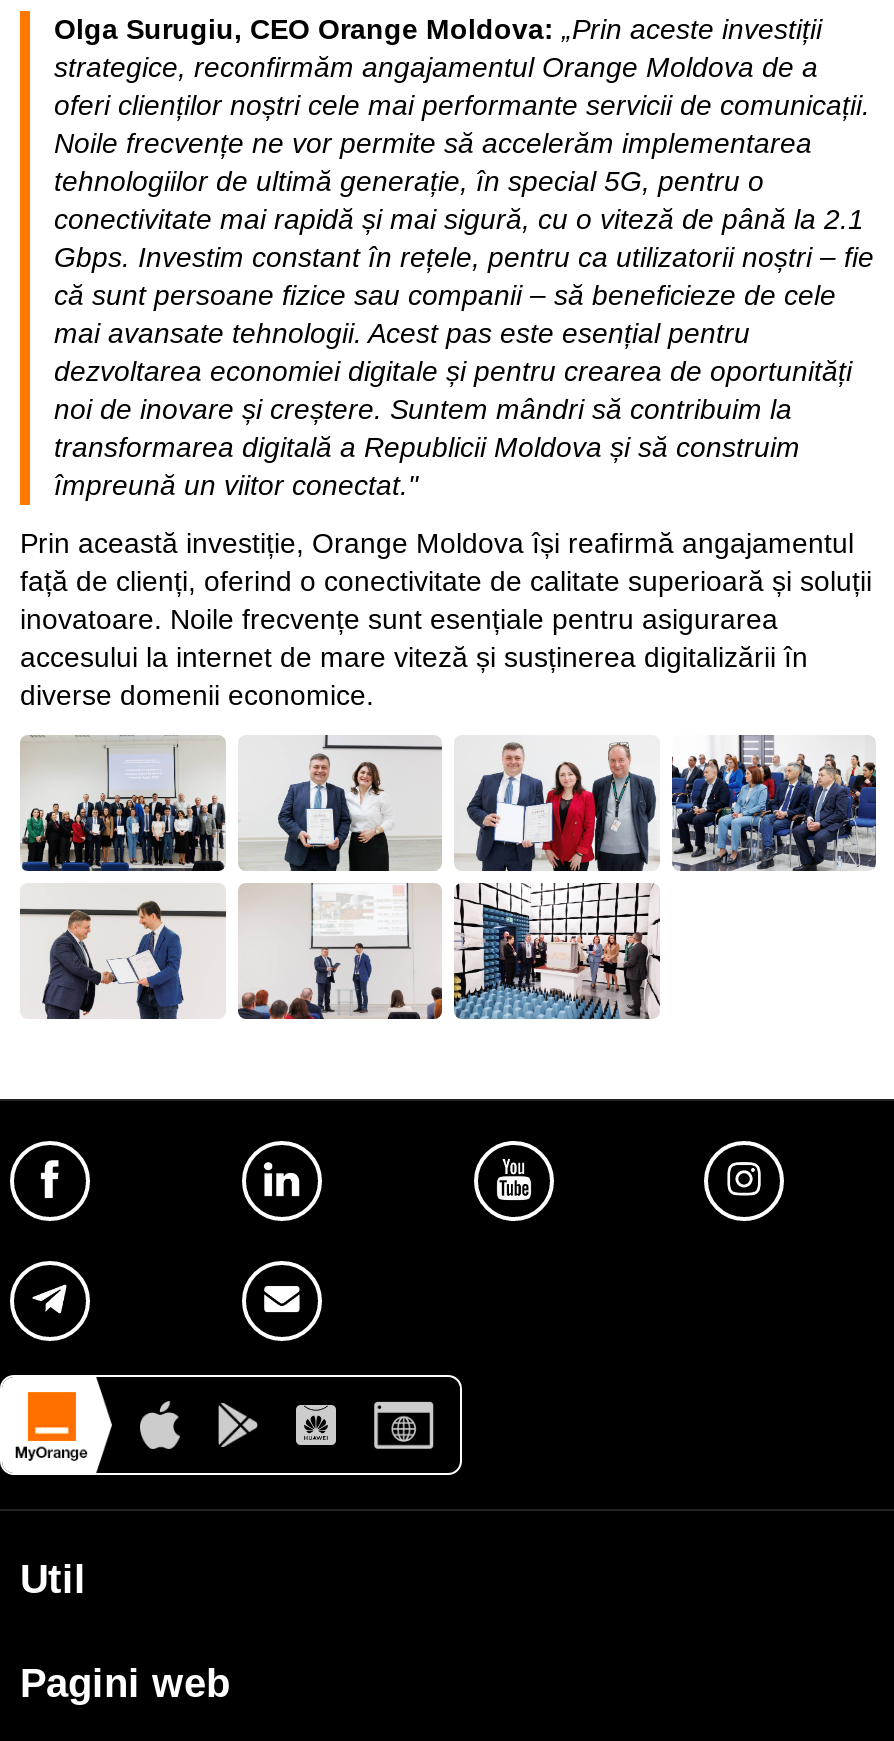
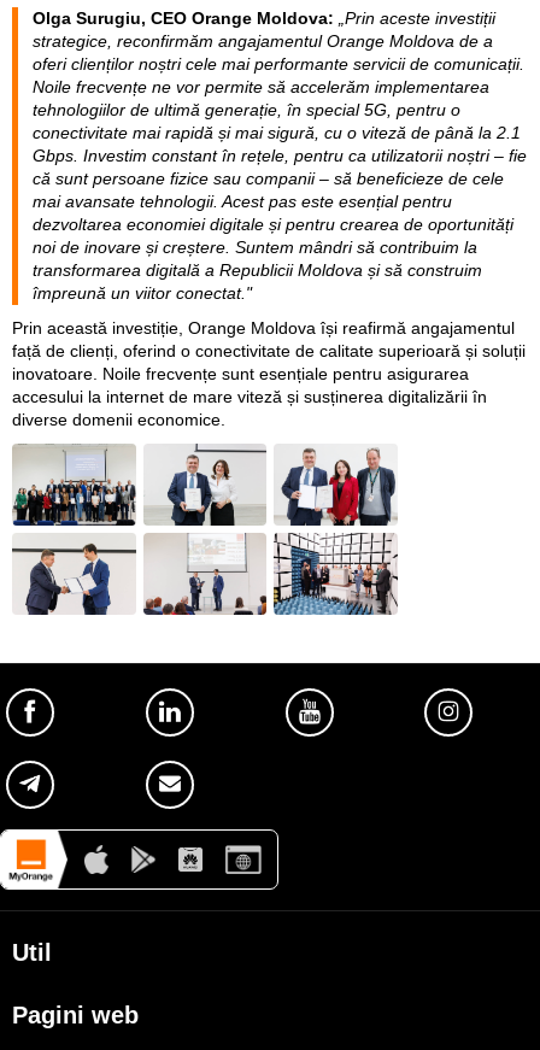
[670,733,878,873] [image] -> none

